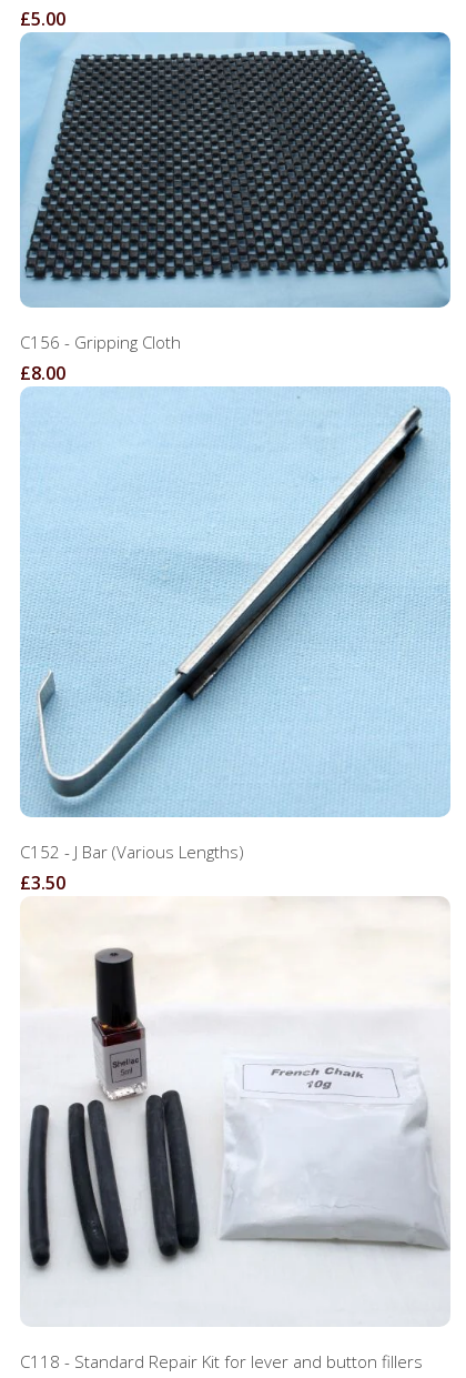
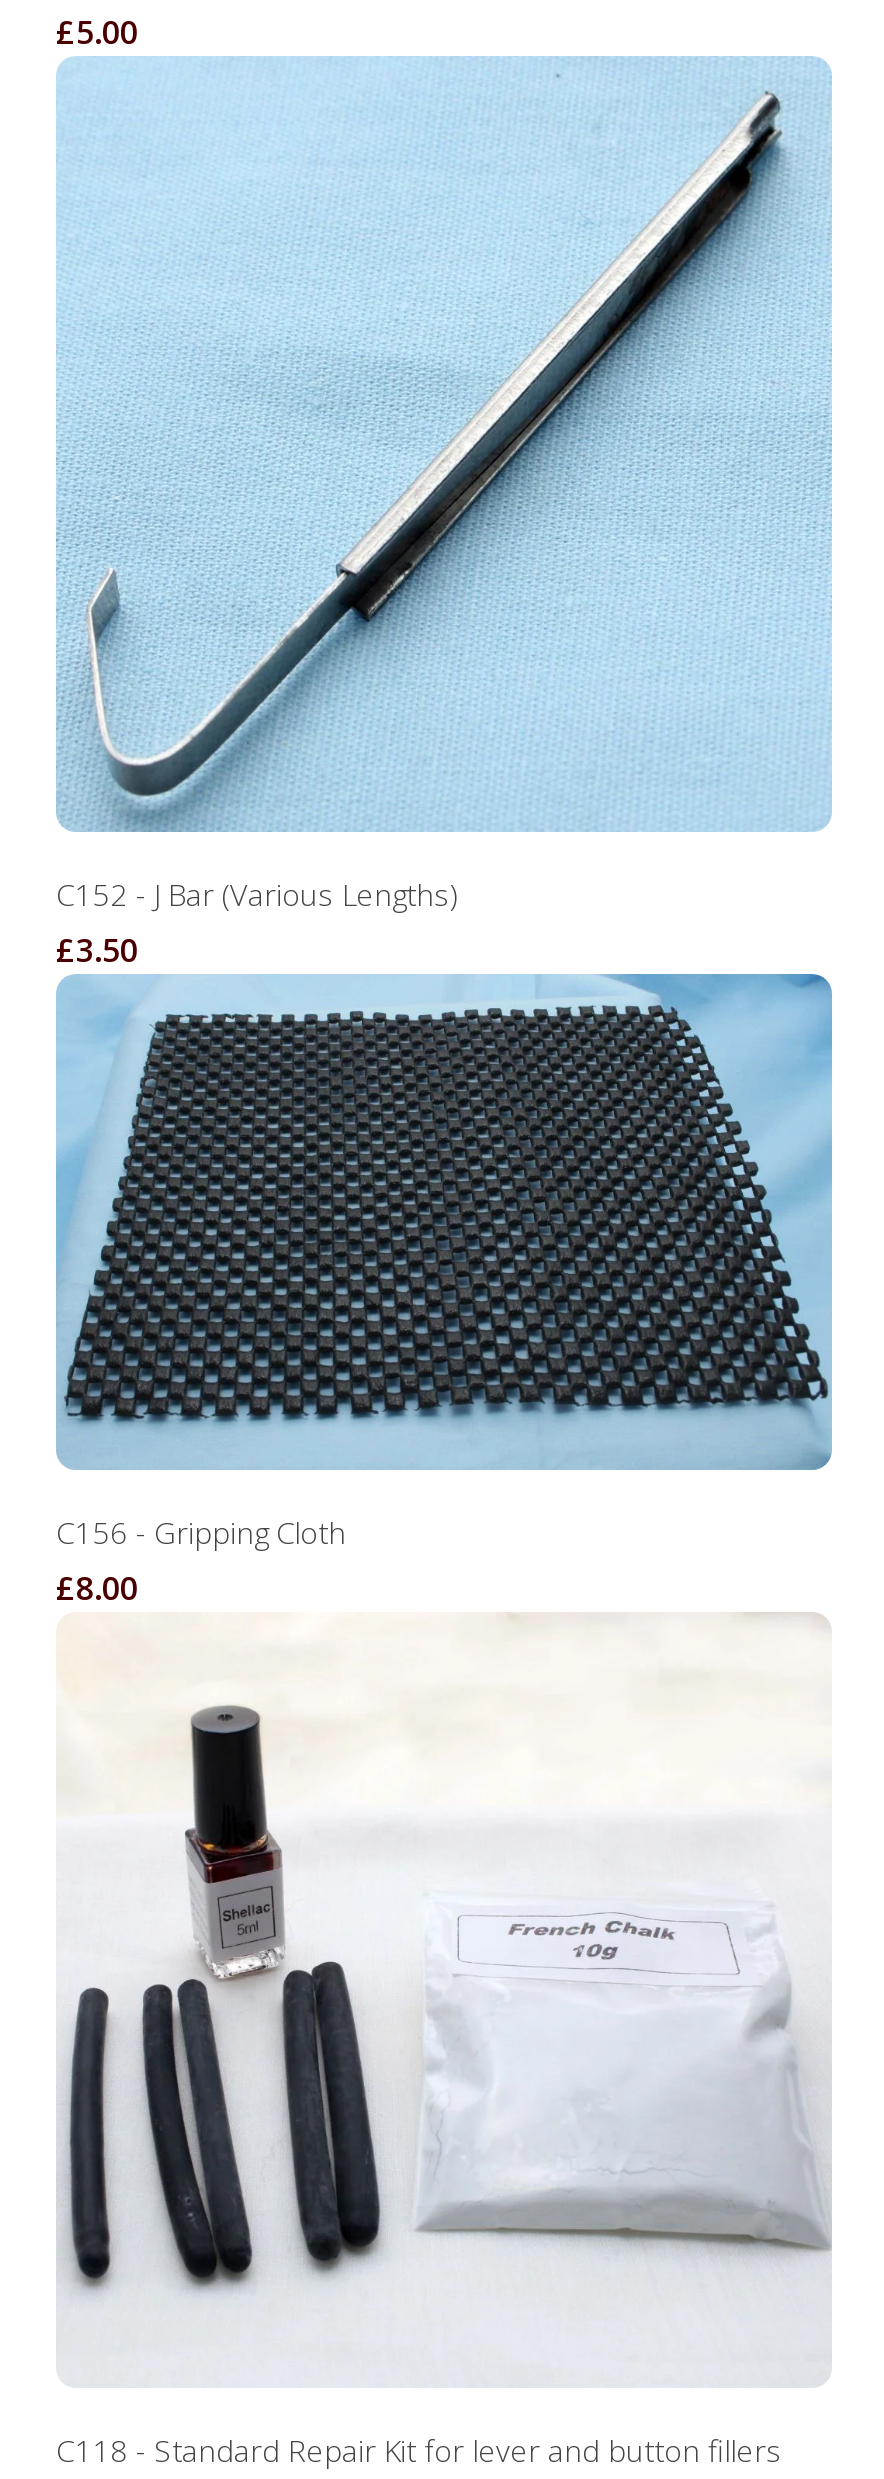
moved [20,31,450,385] -> [56,972,832,1610]: [image] | C156 - Gripping Cloth | £8.00
moved [20,386,450,895] -> [56,58,832,971]: [image] | C152 - J Bar (Various Lengths) | £3.50

